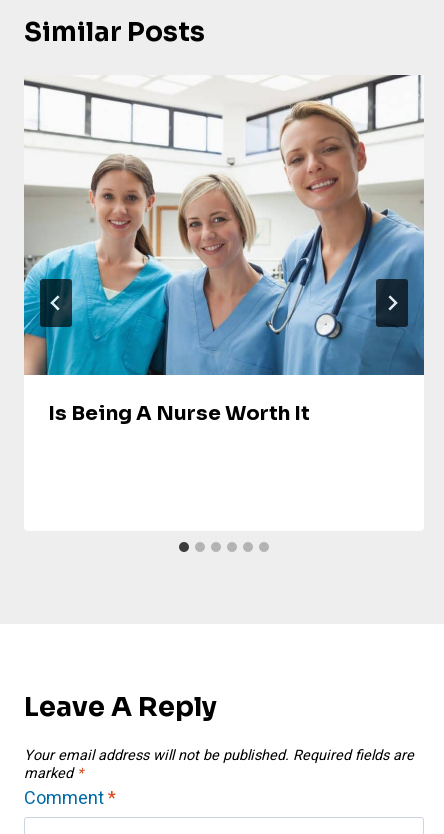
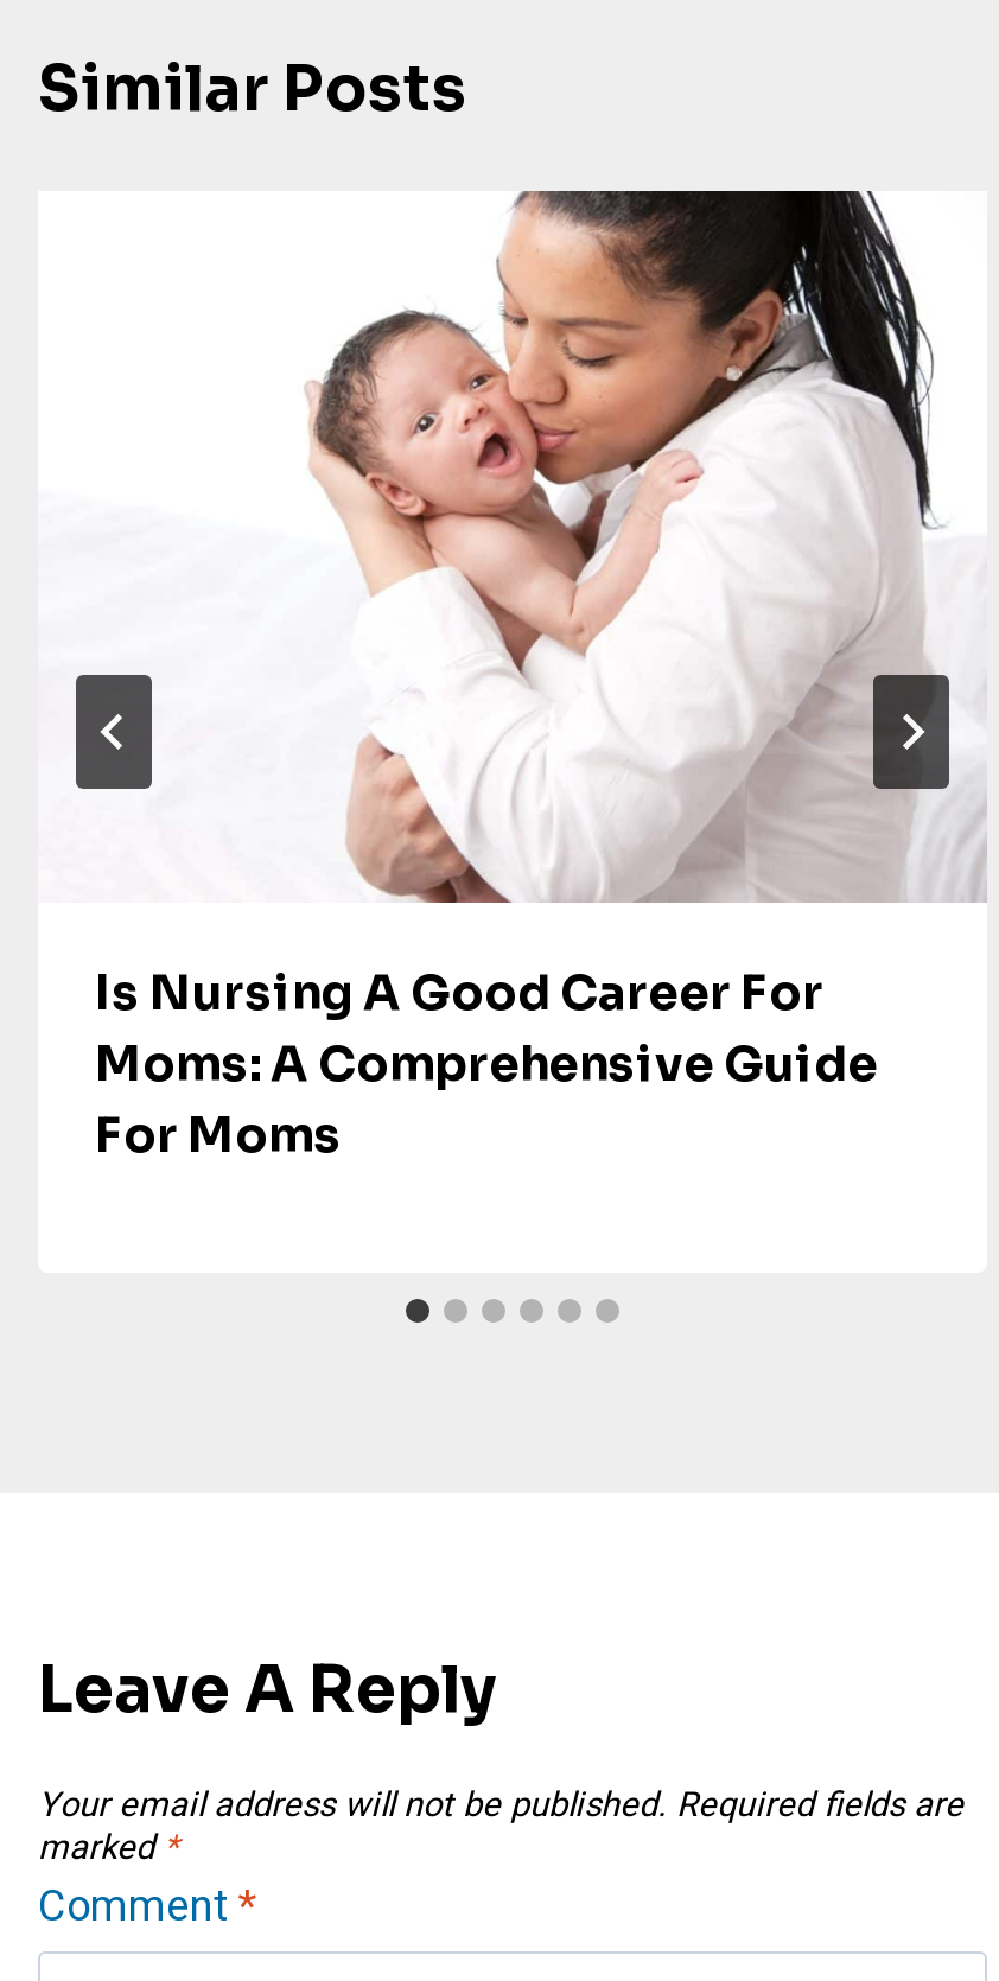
[23,74,425,426] [image] | Is Being A Nurse Worth It -> [38,189,987,1167] [image] | Is Nursing A Good Career For | Moms: A Comprehensive Guide | For Moms

